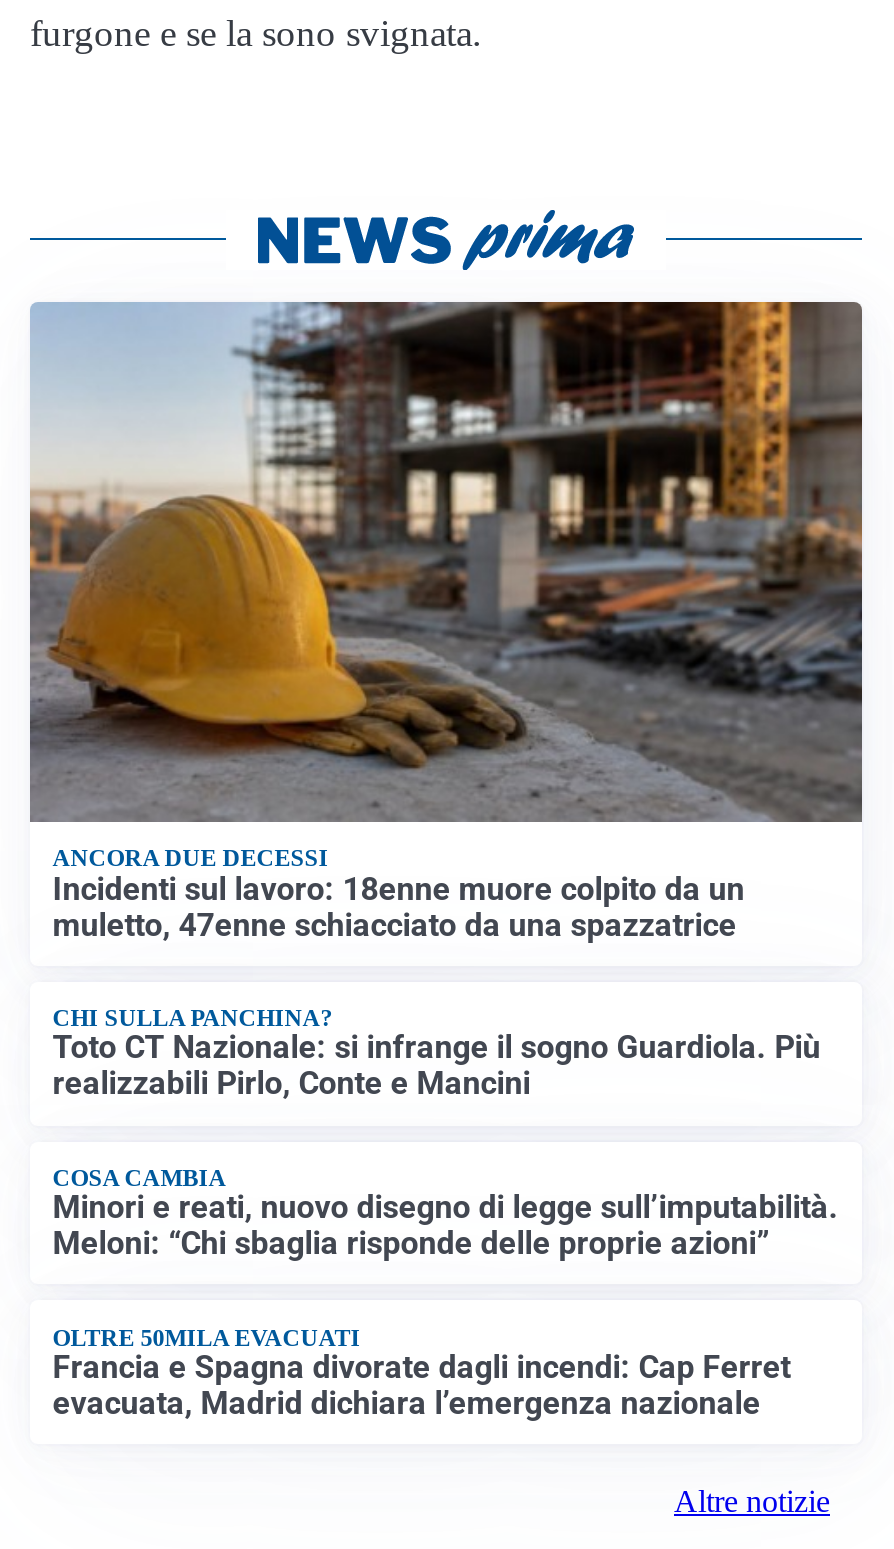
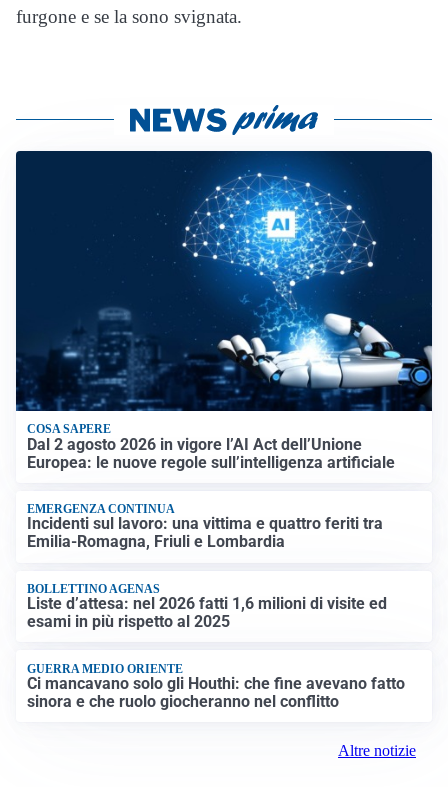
[28,300,864,943] [image] | ANCORA DUE DECESSI | Incidenti sul lavoro: 18enne muore colpito da un | muletto, 47enne schiacciato da una spazzatrice -> [15,150,433,472] [image] | COSA SAPERE | Dal 2 agosto 2026 in vigore l’AI Act dell’Unione | Europea: le nuove regole sull’intelligenza artificiale
[52,1004,820,1103] CHI SULLA PANCHINA? | Toto CT Nazionale: si infrange il sogno Guardiola. Più | realizzabili Pirlo, Conte e Mancini -> [27,502,383,551] EMERGENZA CONTINUA | Incidenti sul lavoro: una vittima e quattro feriti tra | Emilia-Romagna, Friuli e Lombardia
[52,1164,838,1262] COSA CAMBIA | Minori e reati, nuovo disegno di legge sull’imputabilità. | Meloni: “Chi sbaglia risponde delle proprie azioni” -> [27,582,387,631] BOLLETTINO AGENAS | Liste d’attesa: nel 2026 fatti 1,6 milioni di visite ed | esami in più rispetto al 2025
[52,1323,790,1422] OLTRE 50MILA EVACUATI | Francia e Spagna divorate dagli incendi: Cap Ferret | evacuata, Madrid dichiara l’emergenza nazionale -> [27,662,405,711] GUERRA MEDIO ORIENTE | Ci mancavano solo gli Houthi: che fine avevano fatto | sinora e che ruolo giocheranno nel conflitto

